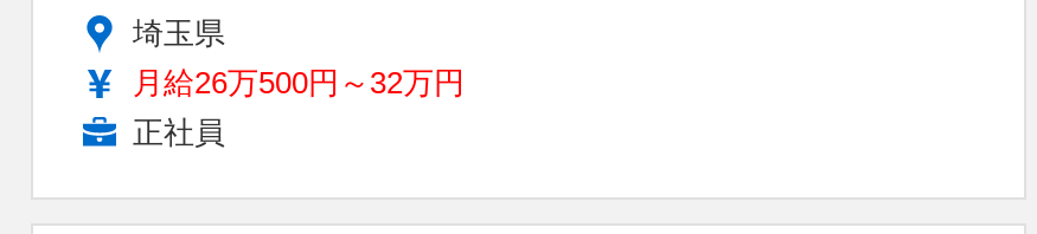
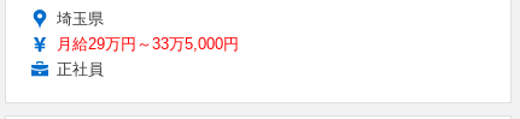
[133,64,465,100] 月給26万500円～32万円 -> [57,34,239,52] 月給29万円～33万5,000円

